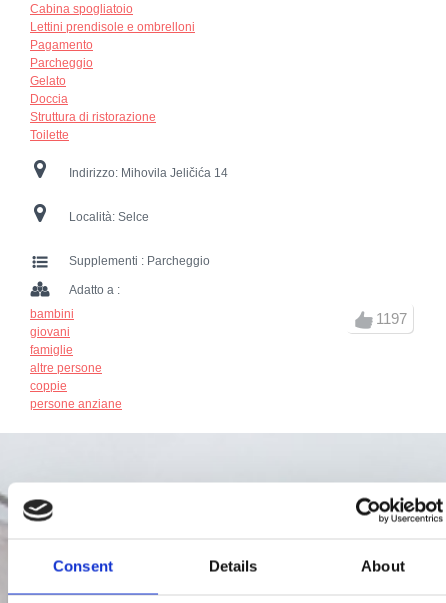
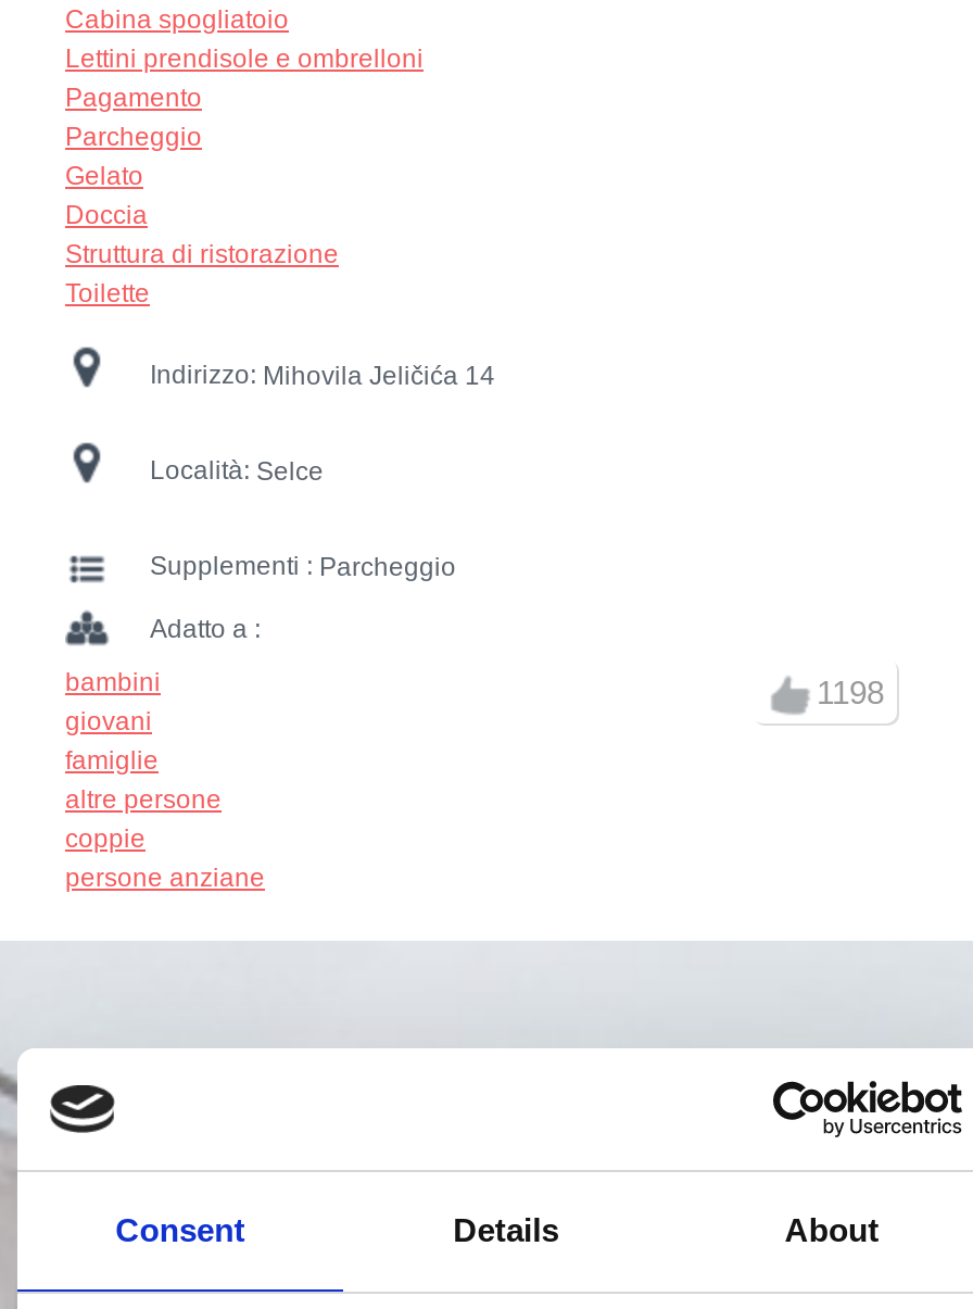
[376,310,407,327] 1197 -> [817,674,884,711] 1198

